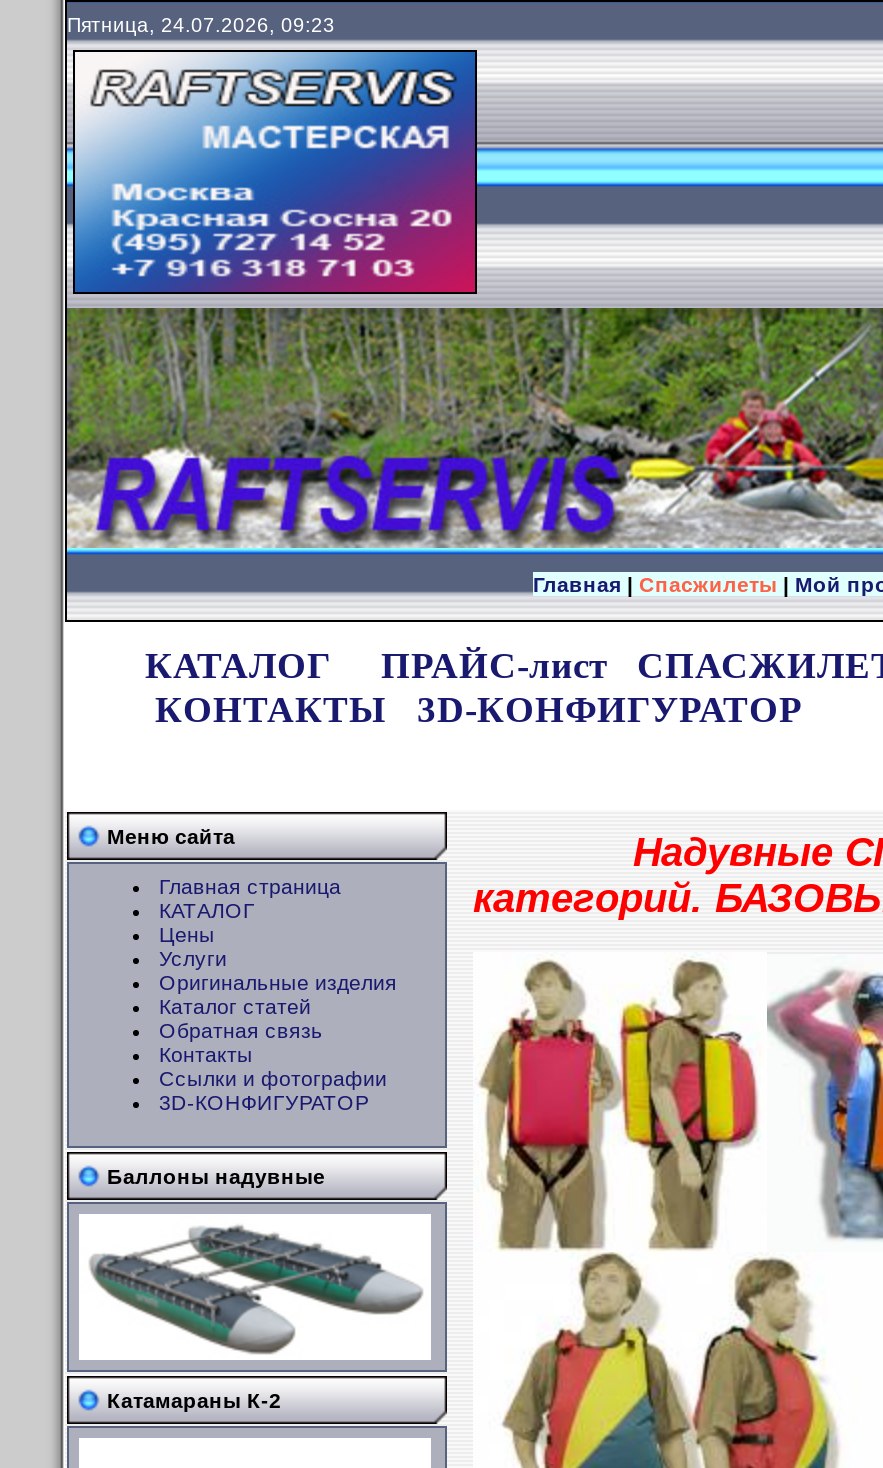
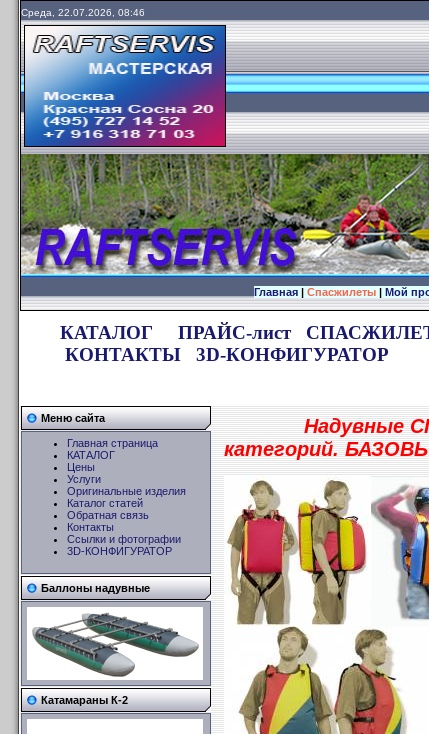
[67,14,335,36] Пятница, 24.07.2026, 09:23 -> [21,7,145,18] Среда, 22.07.2026, 08:46

